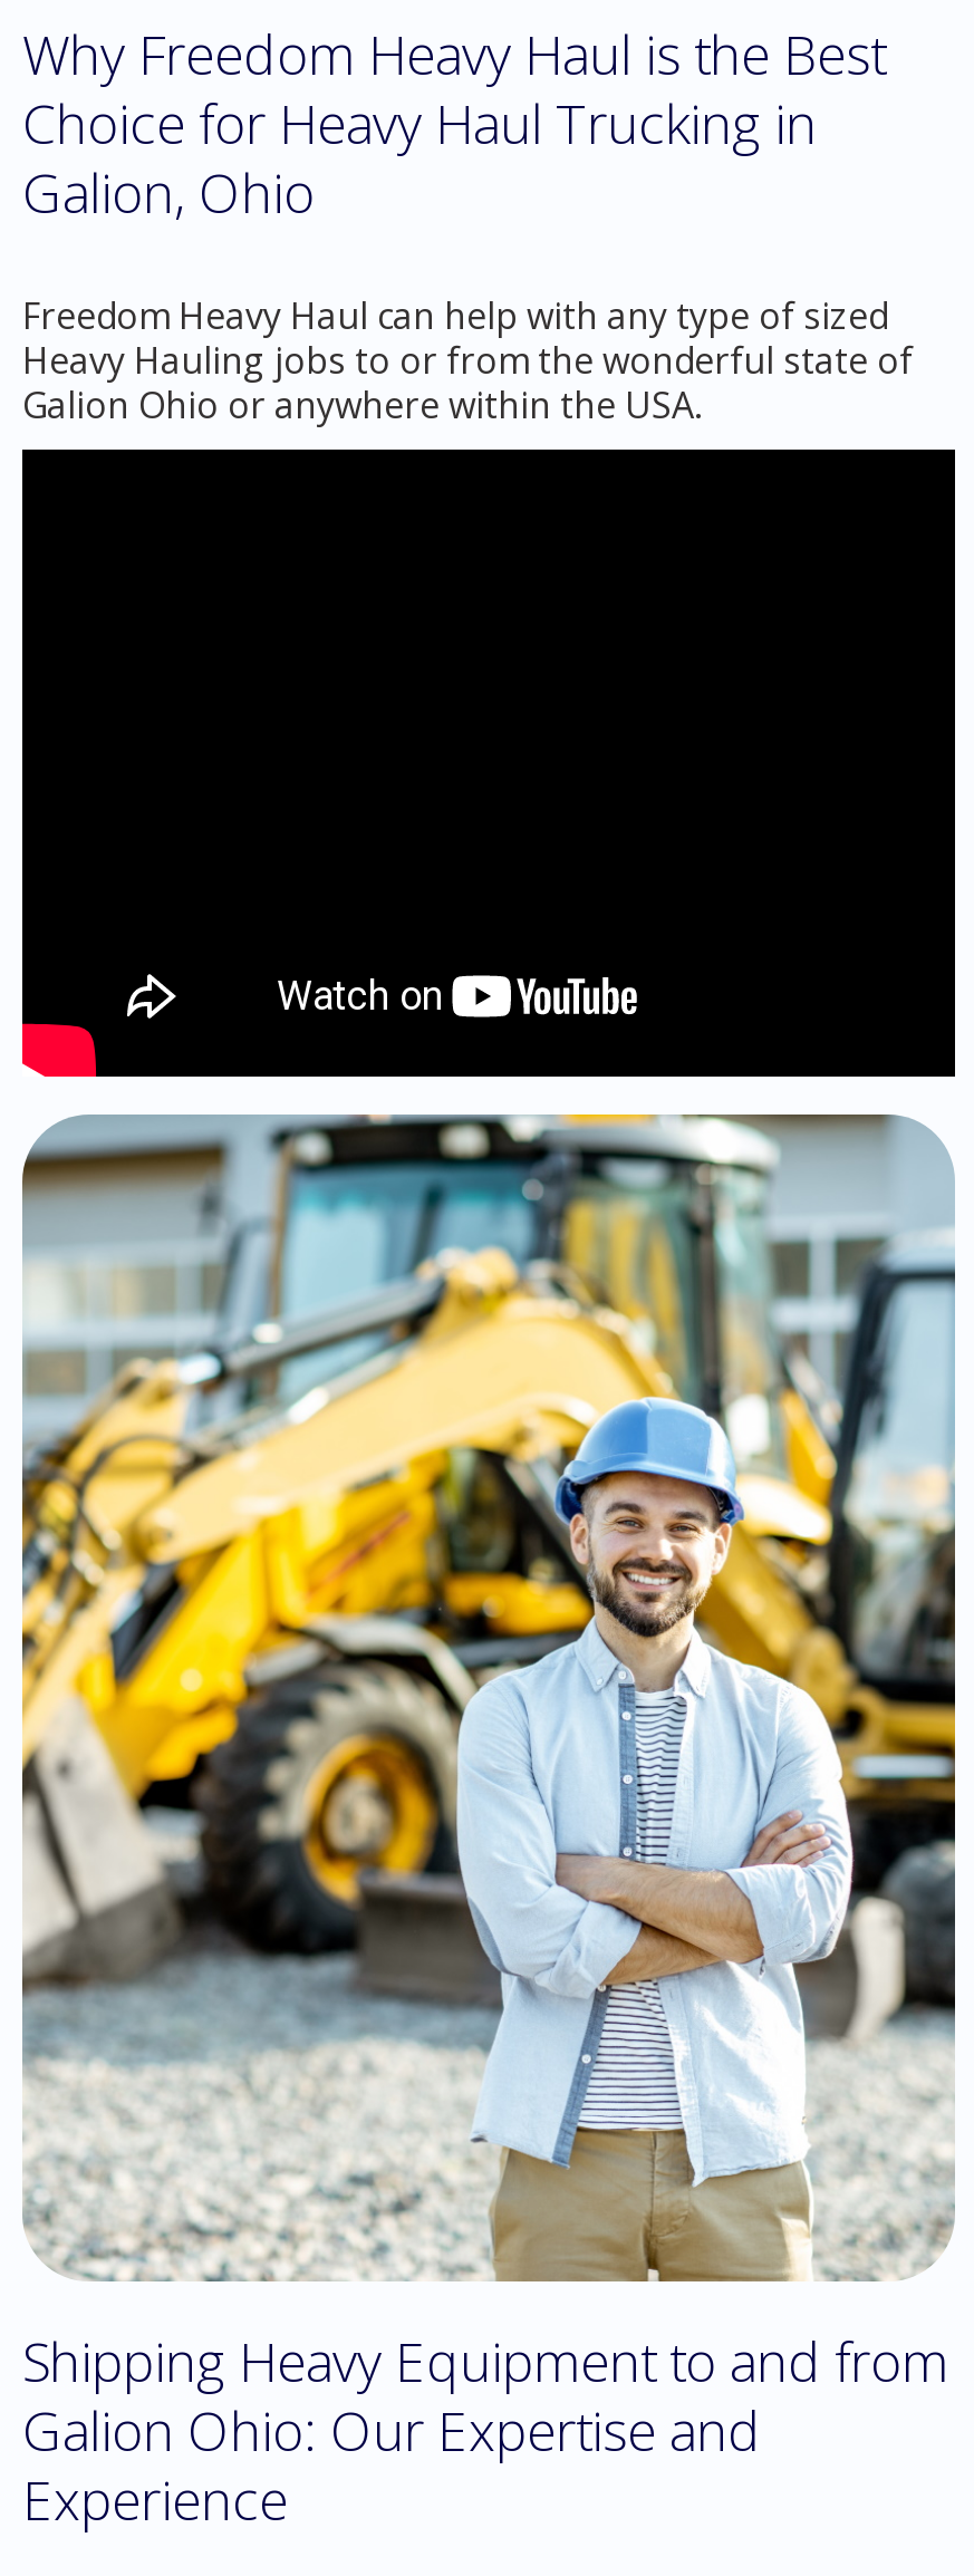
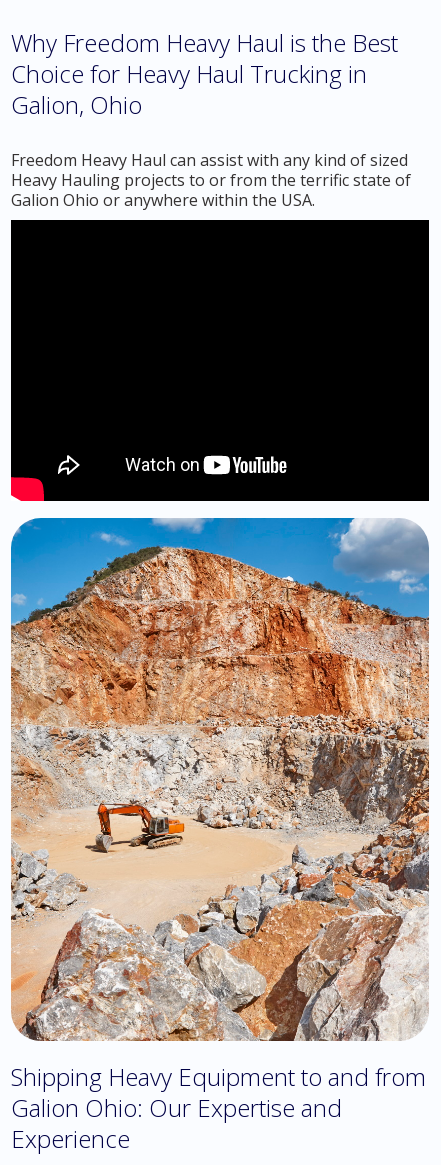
[22,291,888,340] Freedom Heavy Haul can help with any type of sized -> [11,149,408,171] Freedom Heavy Haul can assist with any kind of sized
[22,336,913,385] Heavy Hauling jobs to or from the wonderful state of -> [11,169,411,191] Heavy Hauling projects to or from the terrific state of
[20,1112,957,2281] [image] -> [10,517,430,1042] [image]

